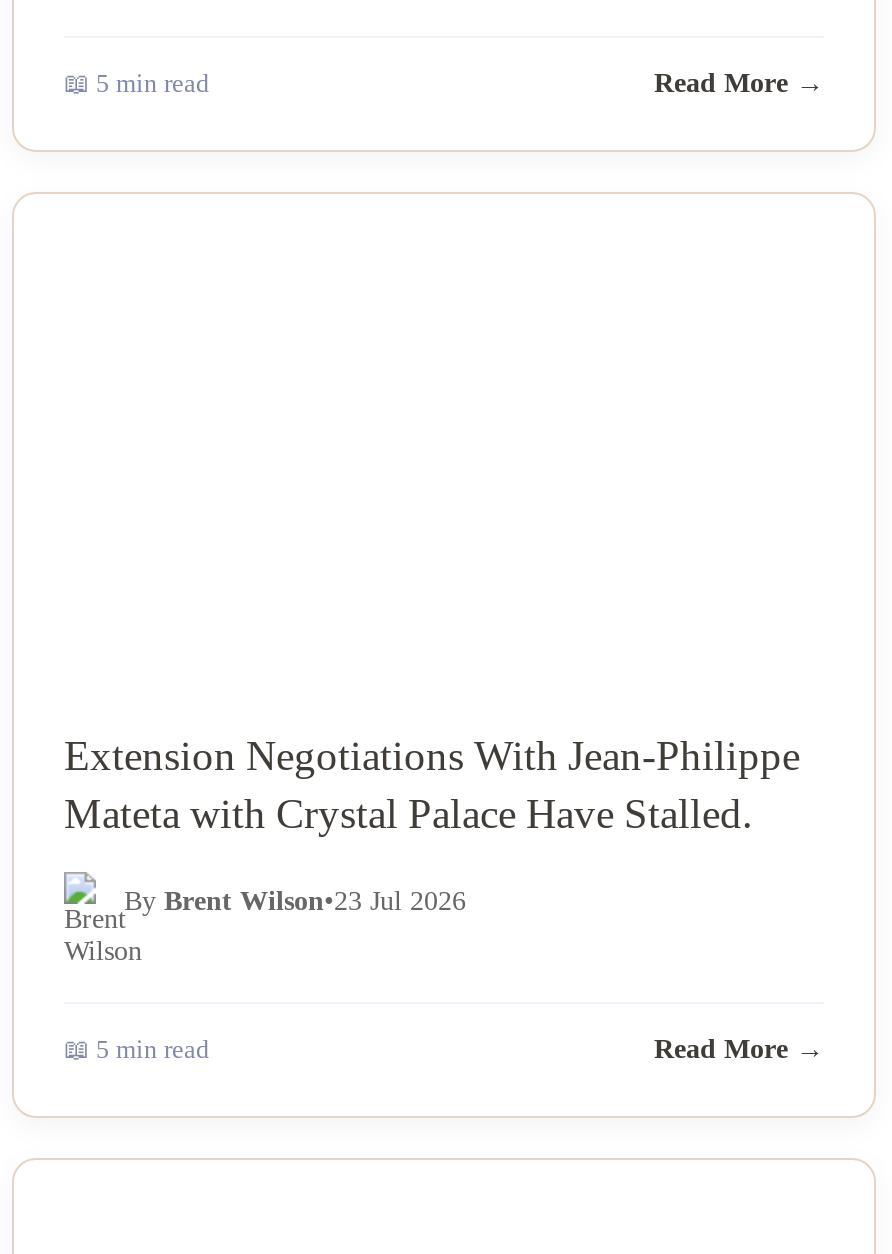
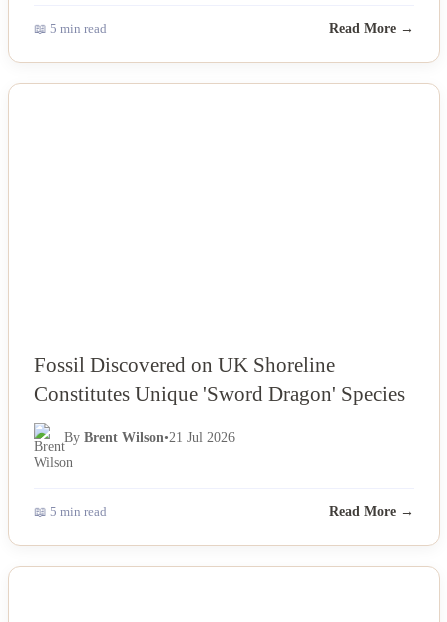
[64,732,800,836] Extension Negotiations With Jean-Philippe | Mateta with Crystal Palace Have Stalled. -> [34,353,405,405] Fossil Discovered on UK Shoreline | Constitutes Unique 'Sword Dragon' Species
[124,886,466,916] By Brent Wilson•23 Jul 2026 -> [64,430,235,445] By Brent Wilson•21 Jul 2026

